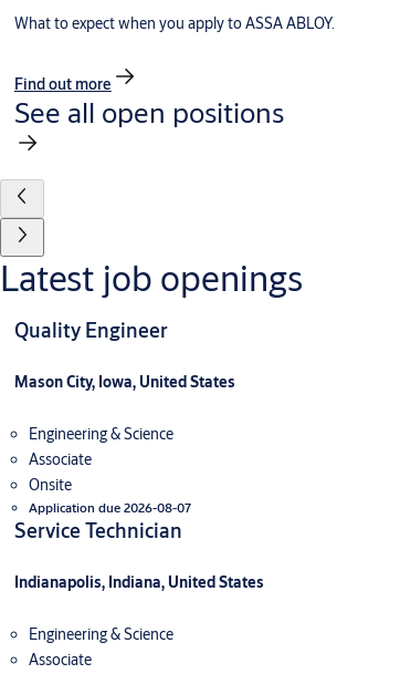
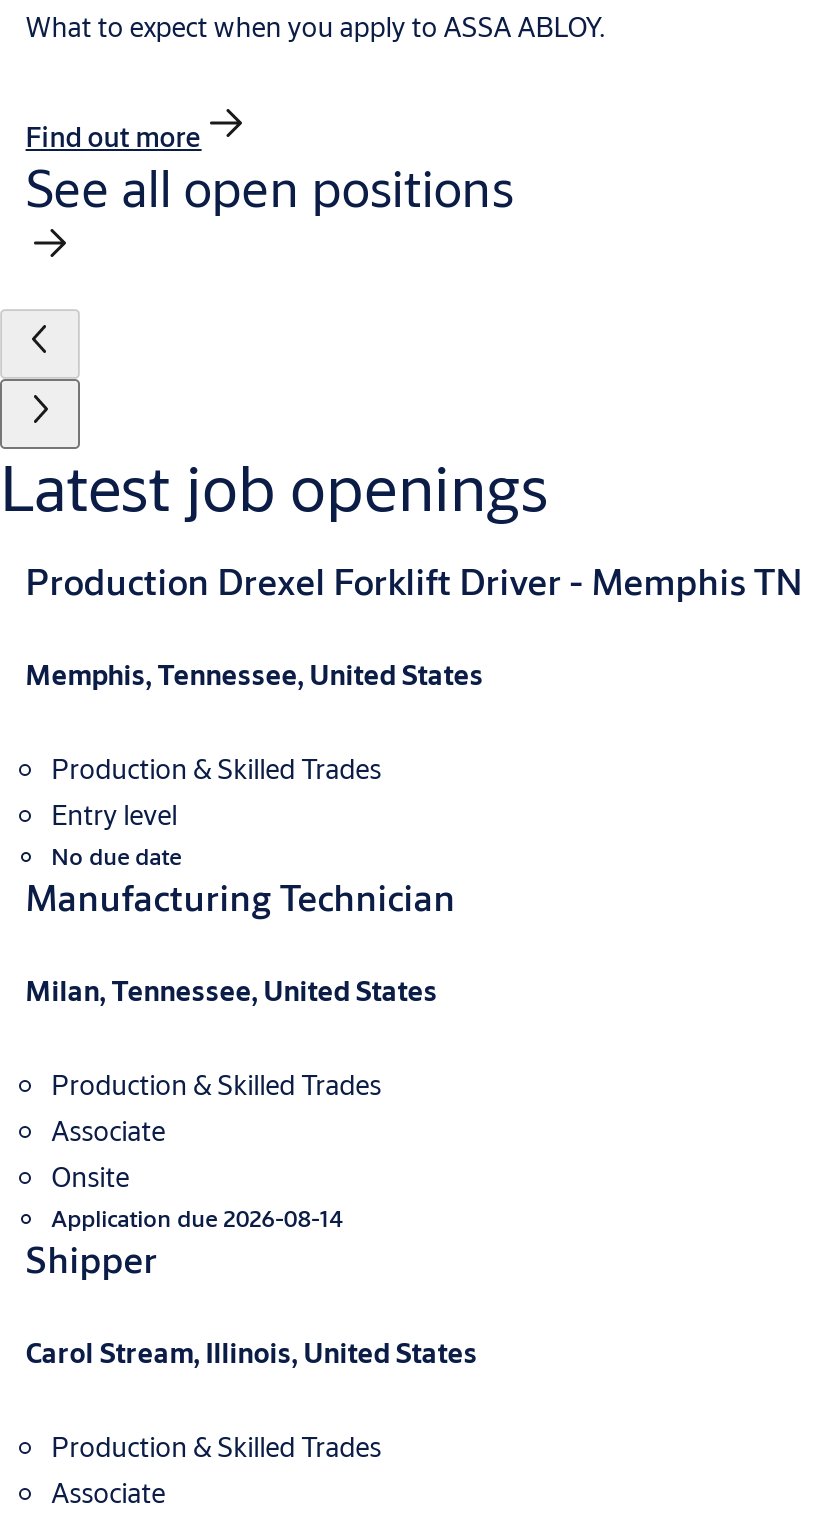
[14,317,235,444] Quality Engineer | Mason City, Iowa, United States | Engineering & Science -> [26,558,802,1104] Production Drexel Forklift Driver - Memphis TN | Memphis, Tennessee, United States | Production & Skilled Trades | Entry level | No due date | Manufacturing Technician | Milan, Tennessee, United States | Production & Skilled Trades
[14,499,191,544] Application due 2026-08-07 | Service Technician -> [26,1204,343,1284] Application due 2026-08-14 | Shipper
[14,573,264,592] Indianapolis, Indiana, United States -> [26,1336,478,1372] Carol Stream, Illinois, United States
[28,625,173,644] Engineering & Science -> [51,1430,381,1466] Production & Skilled Trades

